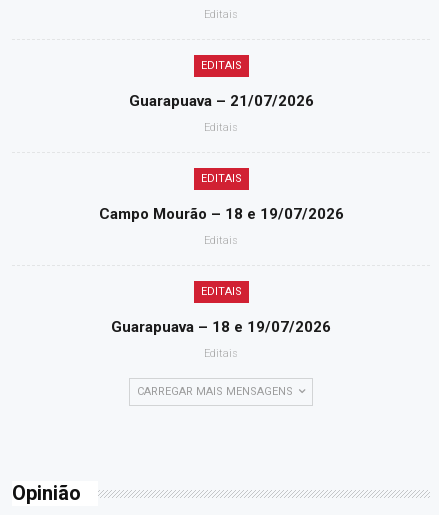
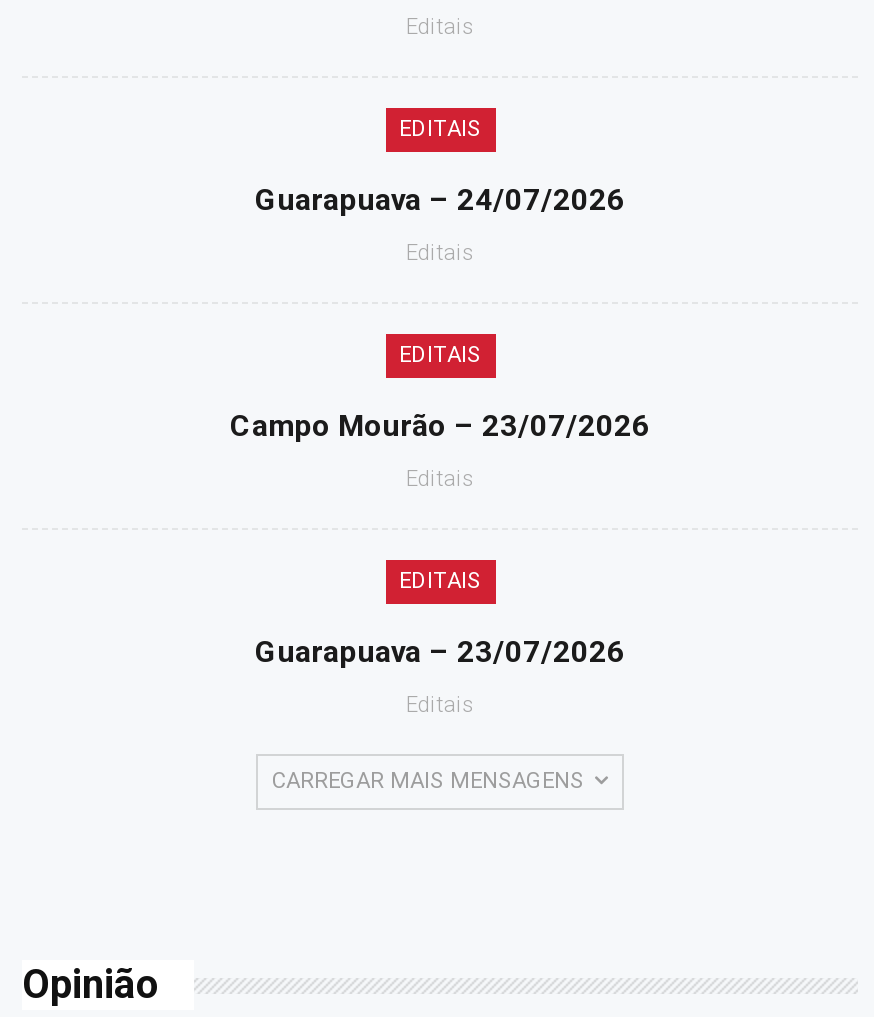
[128,92,313,110] Guarapuava – 21/07/2026 -> [255,182,625,218] Guarapuava – 24/07/2026
[98,205,343,223] Campo Mourão – 18 e 19/07/2026 -> [230,408,650,444] Campo Mourão – 23/07/2026
[111,318,331,336] Guarapuava – 18 e 19/07/2026 -> [255,634,625,670] Guarapuava – 23/07/2026

